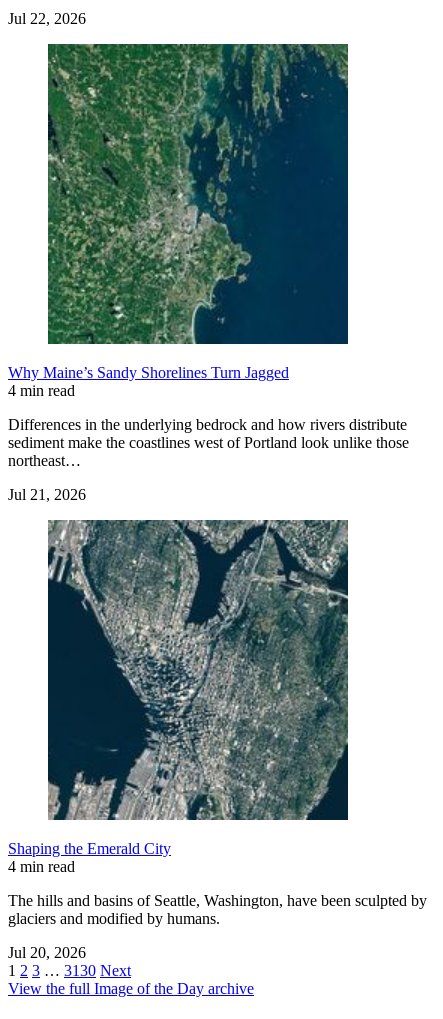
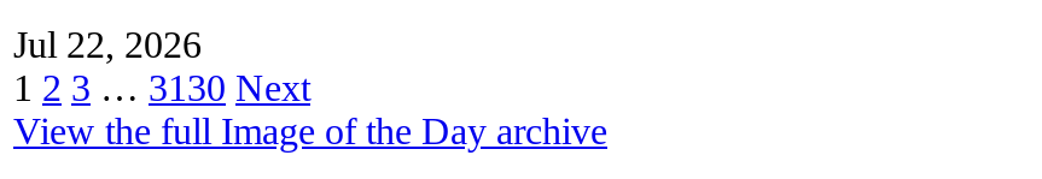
[8,43,409,503] [image] | Why Maine’s Sandy Shorelines Turn Jagged | 4 min read | Differences in the underlying bedrock and how rivers distribute | sediment make the coastlines west of Portland look unlike those | northeast… | Jul 21, 2026 -> none
[8,519,427,961] [image] | Shaping the Emerald City | 4 min read | The hills and basins of Seattle, Washington, have been sculpted by | glaciers and modified by humans. | Jul 20, 2026 -> none

